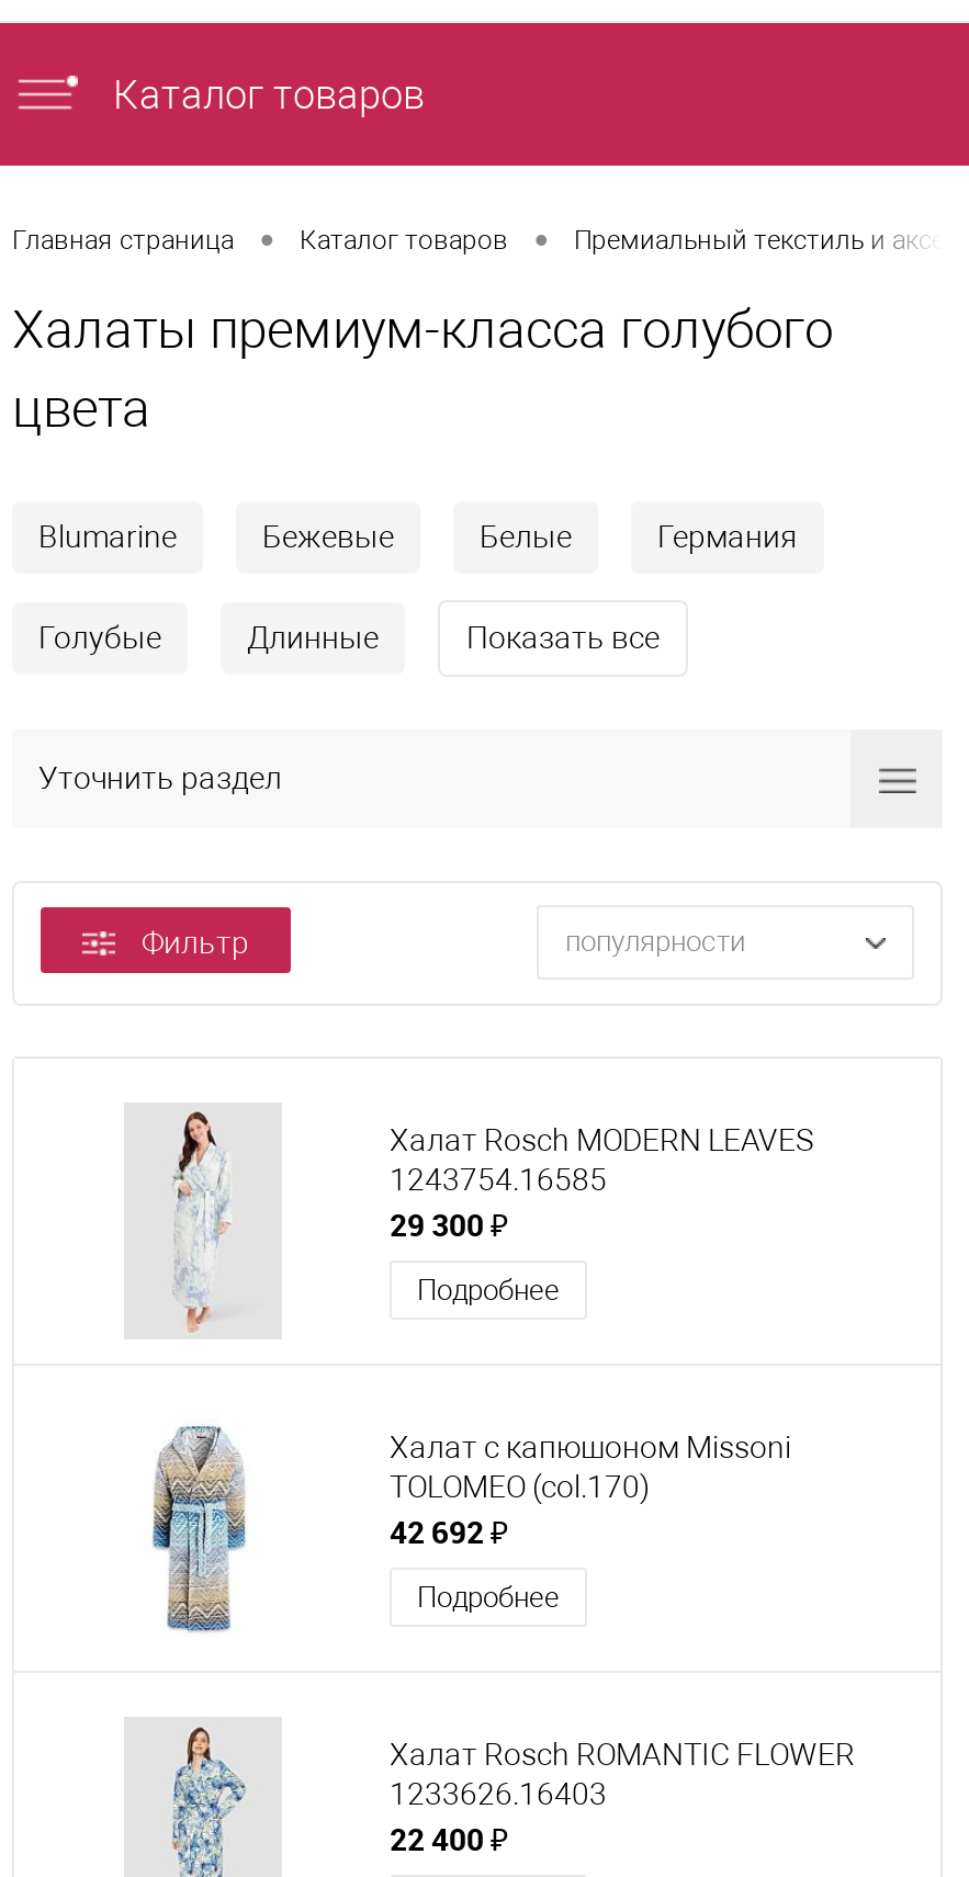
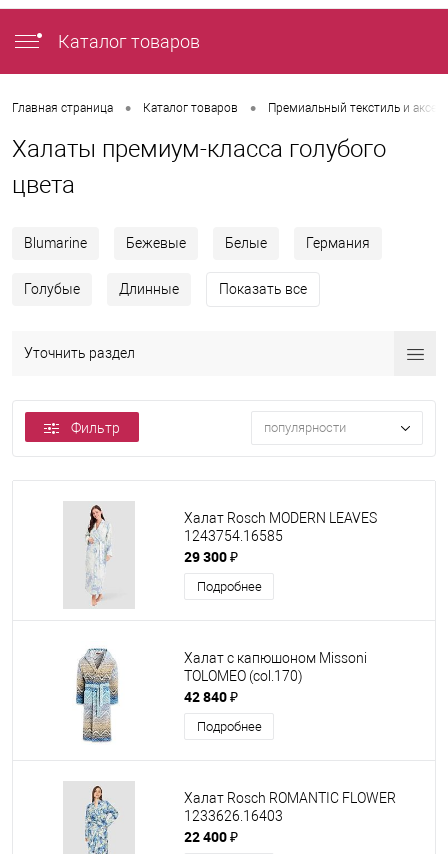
[390,1511,508,1552] 42 692 ₽ -> [184,687,238,706] 42 840 ₽

